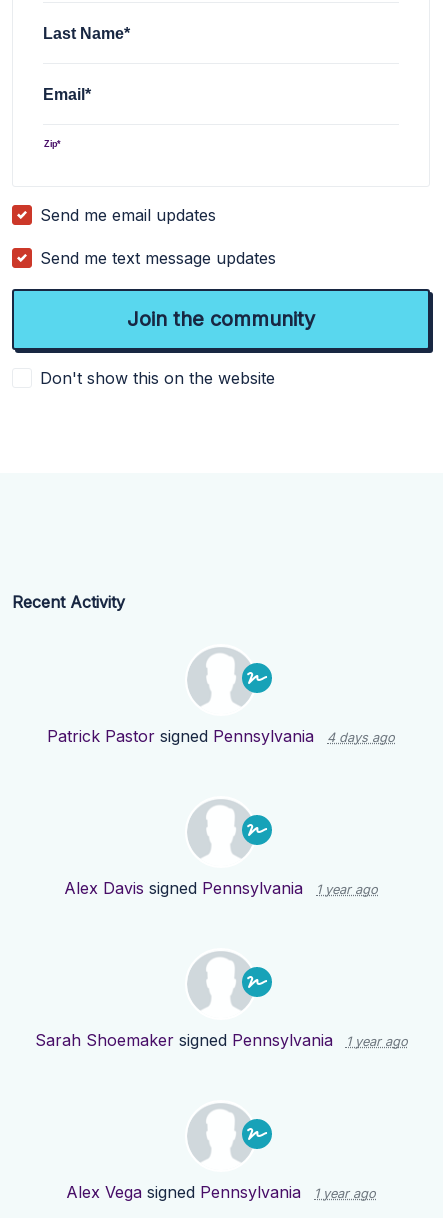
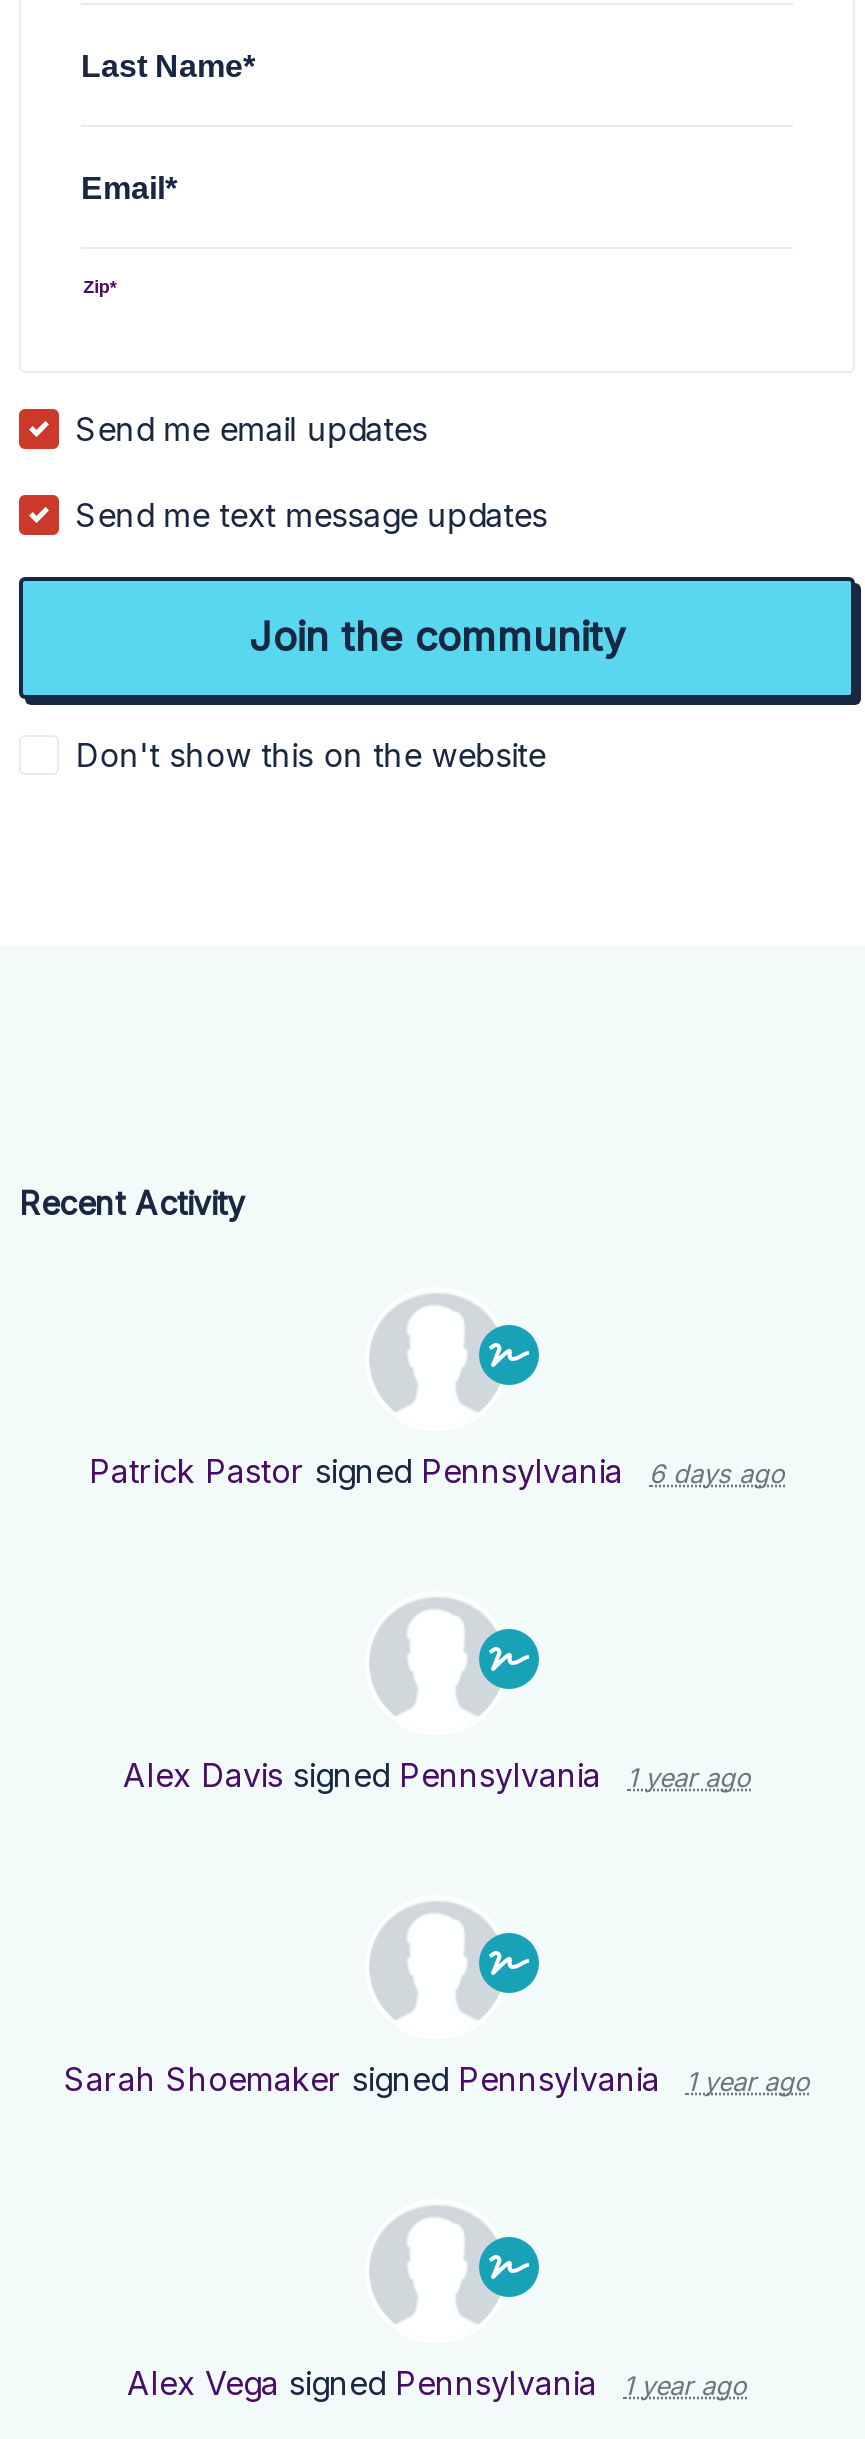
[47,726,395,746] Patrick Pastor signed Pennsylvania 4 days ago -> [89,1451,785,1491] Patrick Pastor signed Pennsylvania 6 days ago

